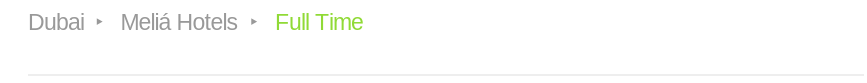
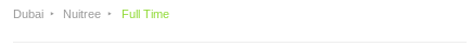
[120,9,238,33] Meliá Hotels -> [63,7,101,20] Nuitree

